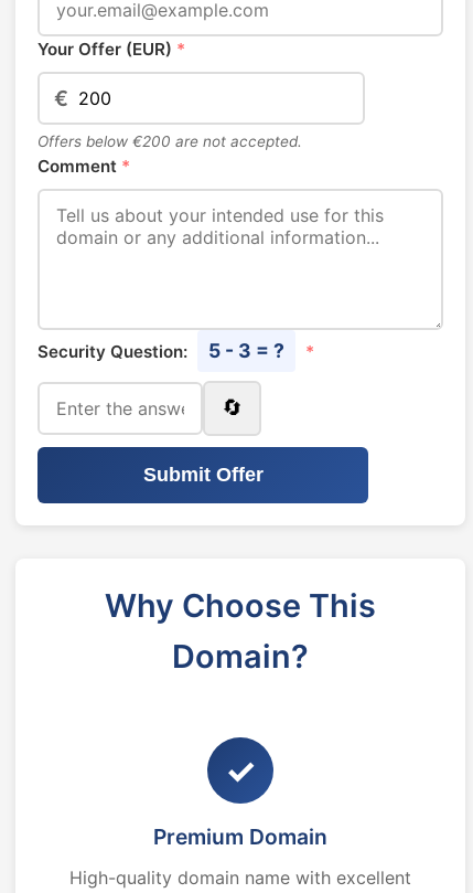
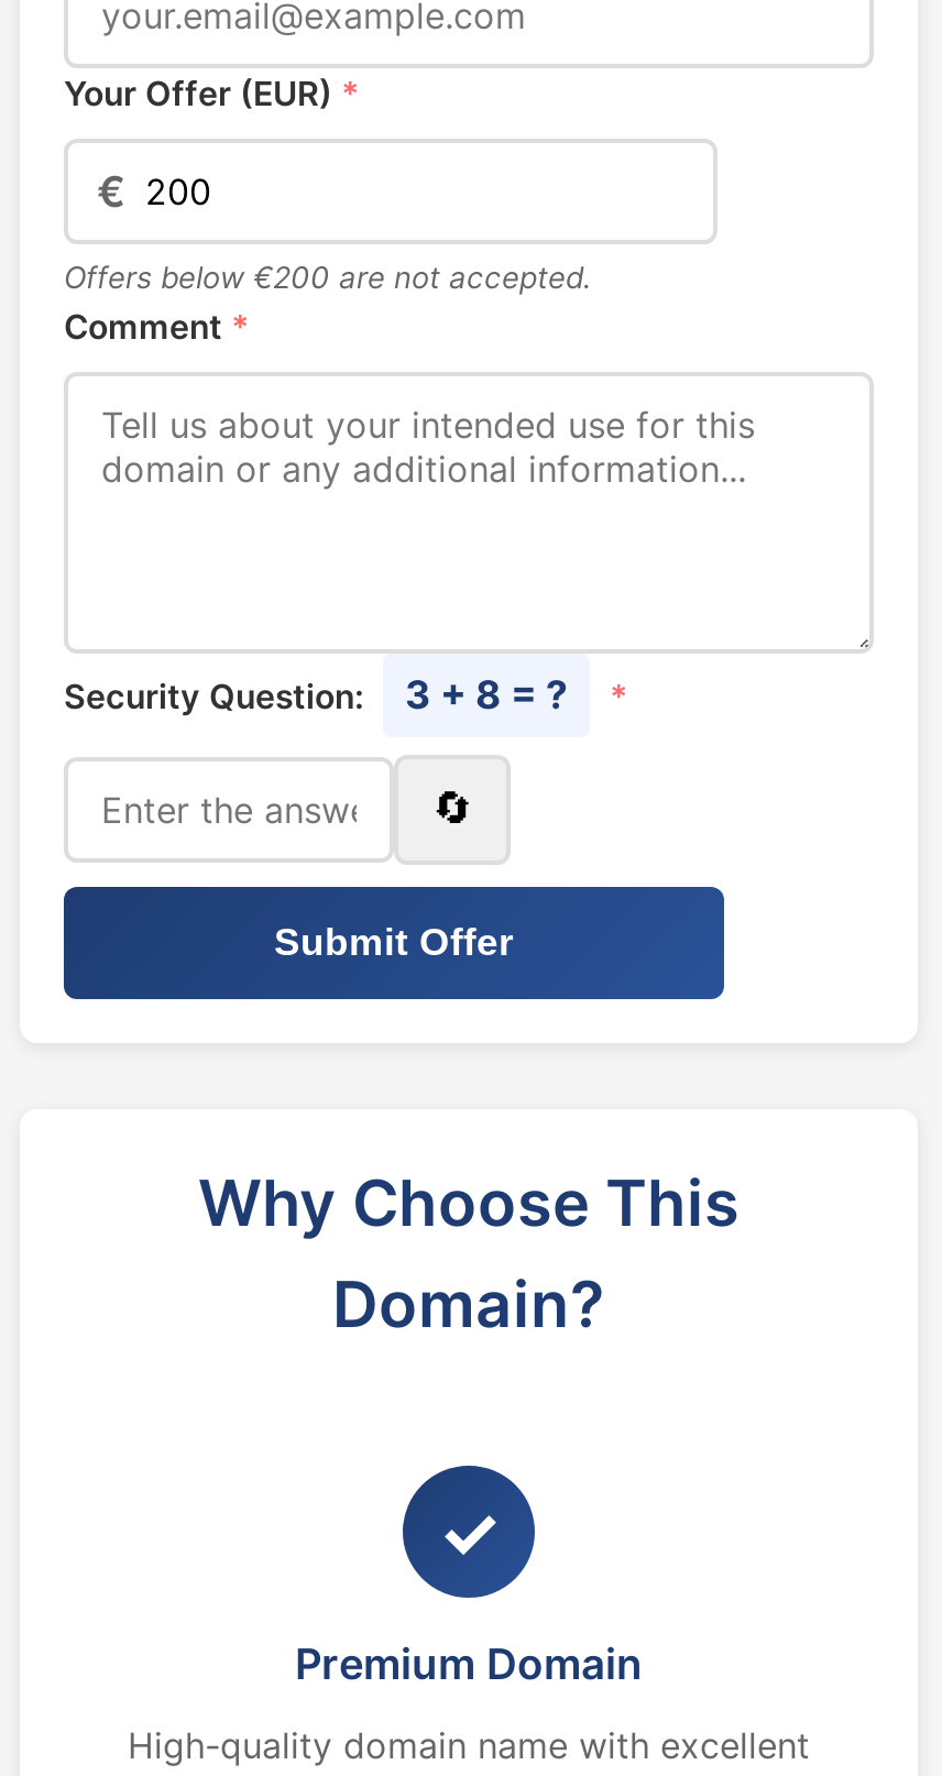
[208,339,284,362] 5 - 3 = ? -> [405,671,568,717] 3 + 8 = ?

